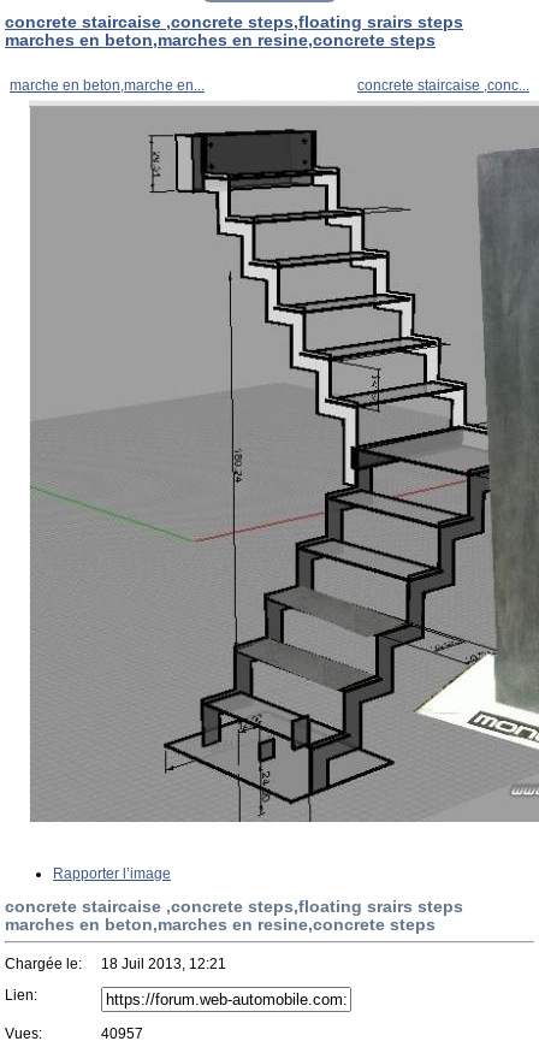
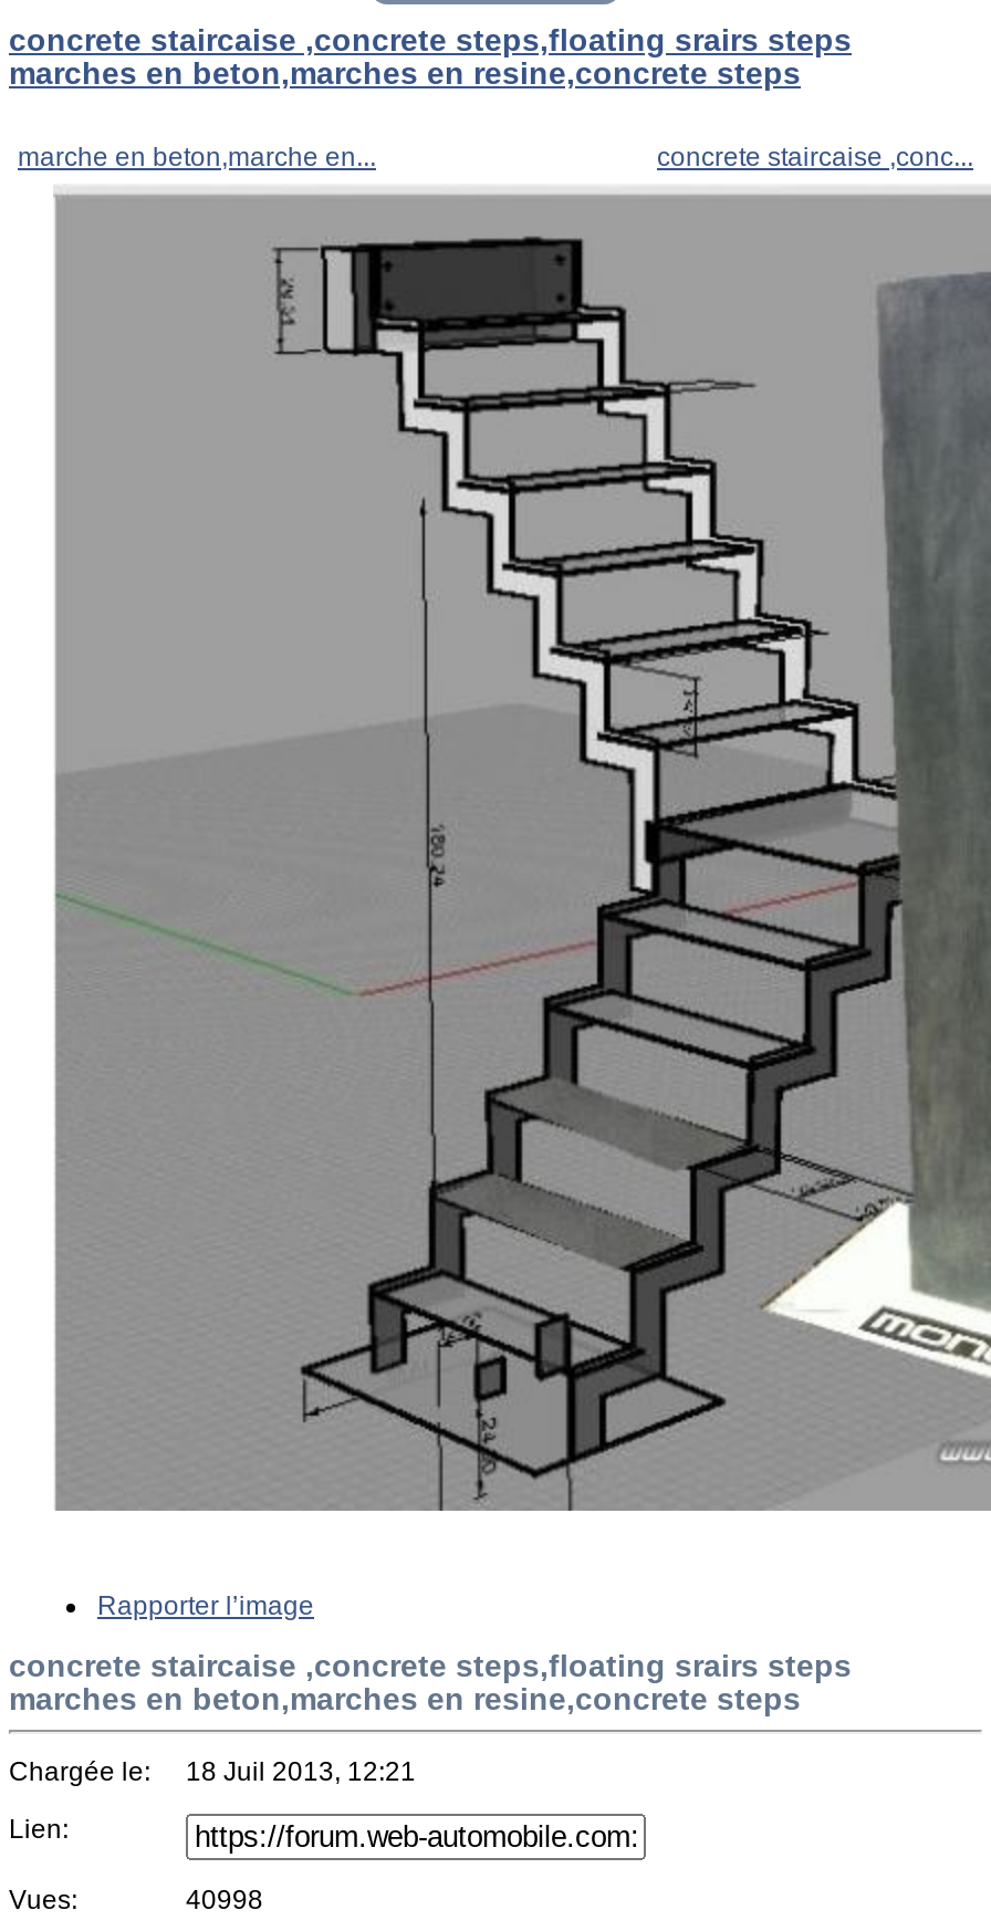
[101,1025,143,1042] 40957 -> [186,1885,263,1916] 40998

